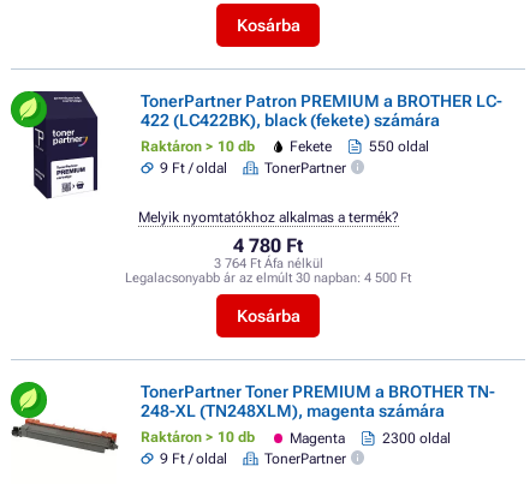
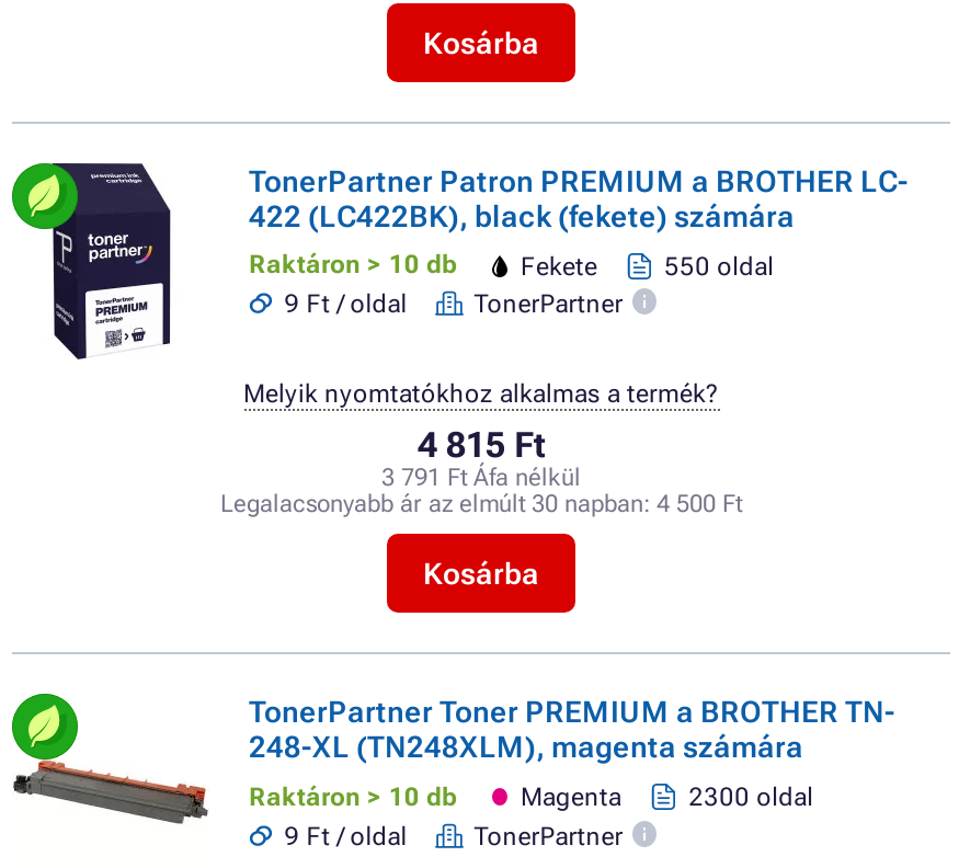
[233,234,303,257] 4 780 Ft -> [418,425,545,467] 4 815 Ft
[213,256,323,271] 3 764 Ft Áfa nélkül -> [381,464,581,493] 3 791 Ft Áfa nélkül

